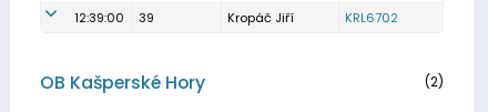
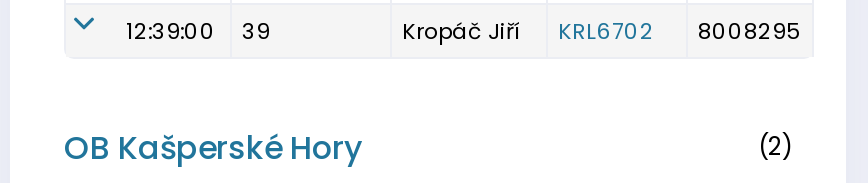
none -> [698,15,800,47] 8008295

